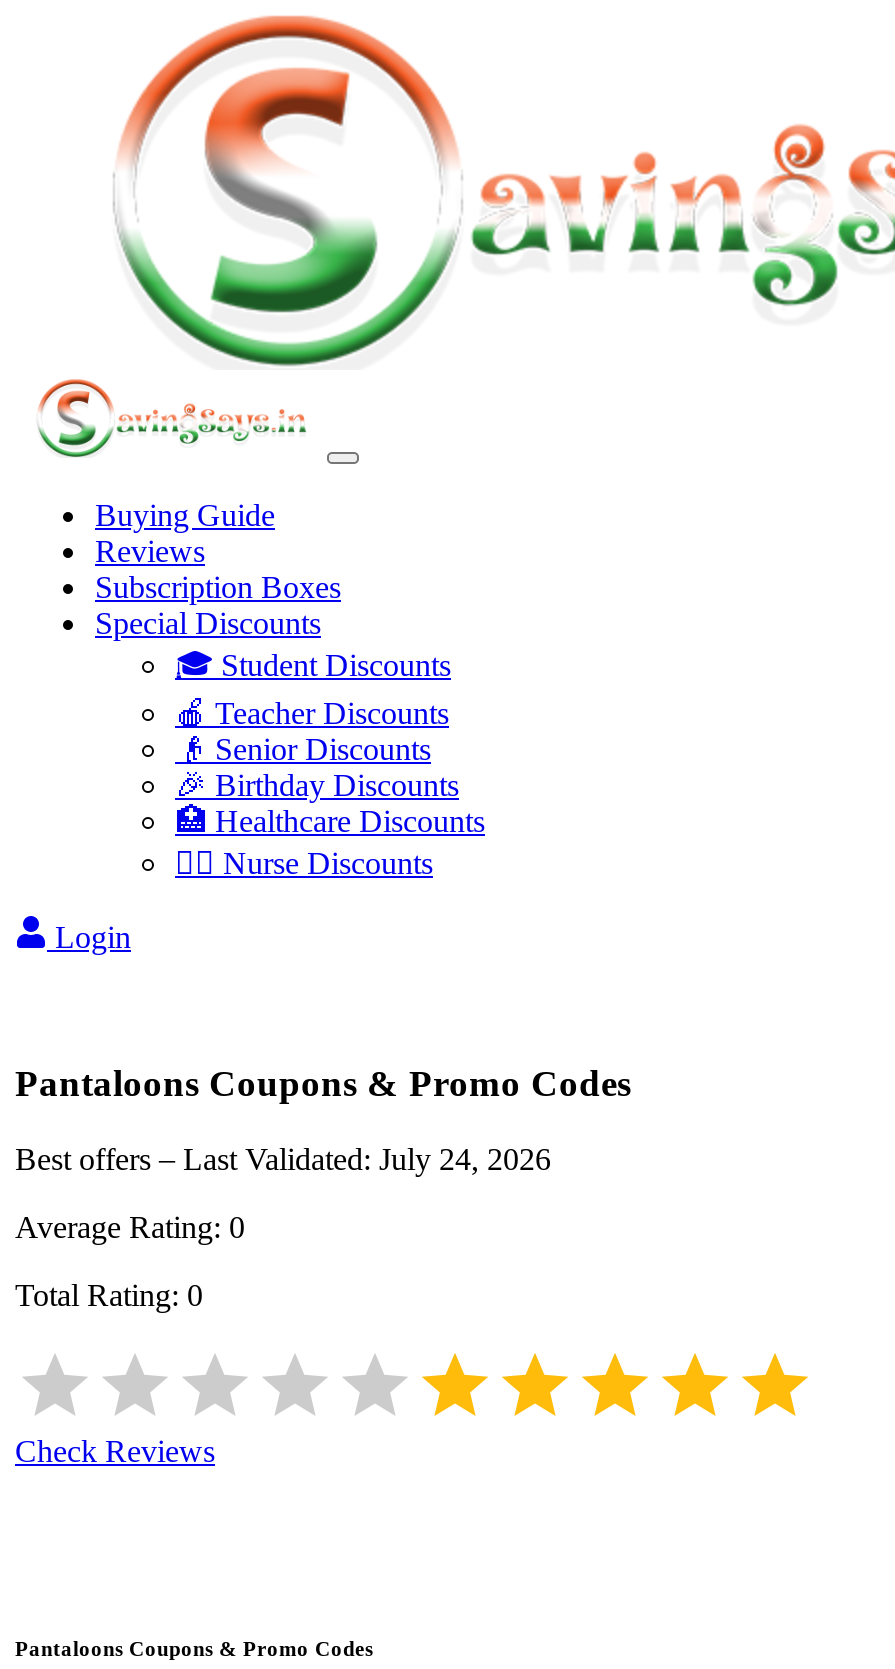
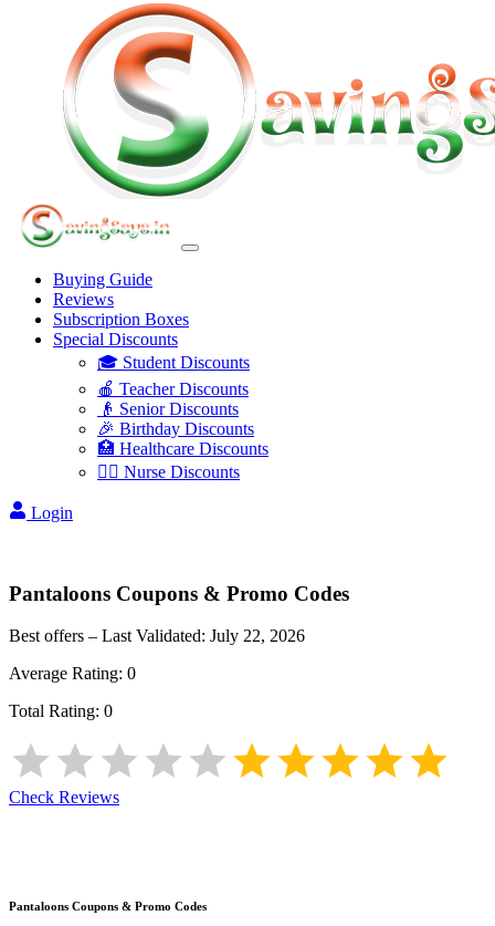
[15,1143,551,1177] Best offers – Last Validated: July 24, 2026 -> [9,627,305,645] Best offers – Last Validated: July 22, 2026

